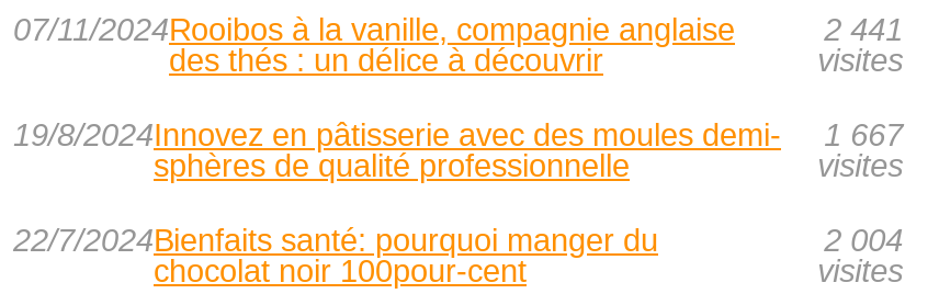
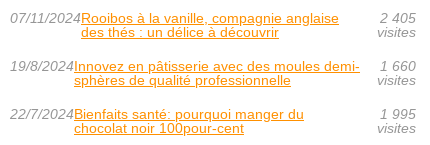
[824,12,903,47] 2 441 -> [380,10,416,26] 2 405
[13,117,903,152] 19/8/2024Innovez en pâtisserie avec des moules demi- 1 667 -> [10,58,416,74] 19/8/2024Innovez en pâtisserie avec des moules demi- 1 660
[824,223,903,258] 2 004 -> [380,106,416,122] 1 995

